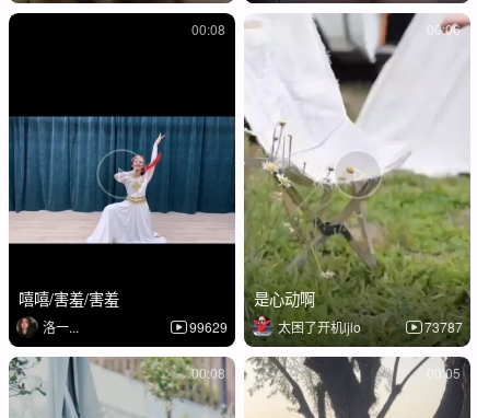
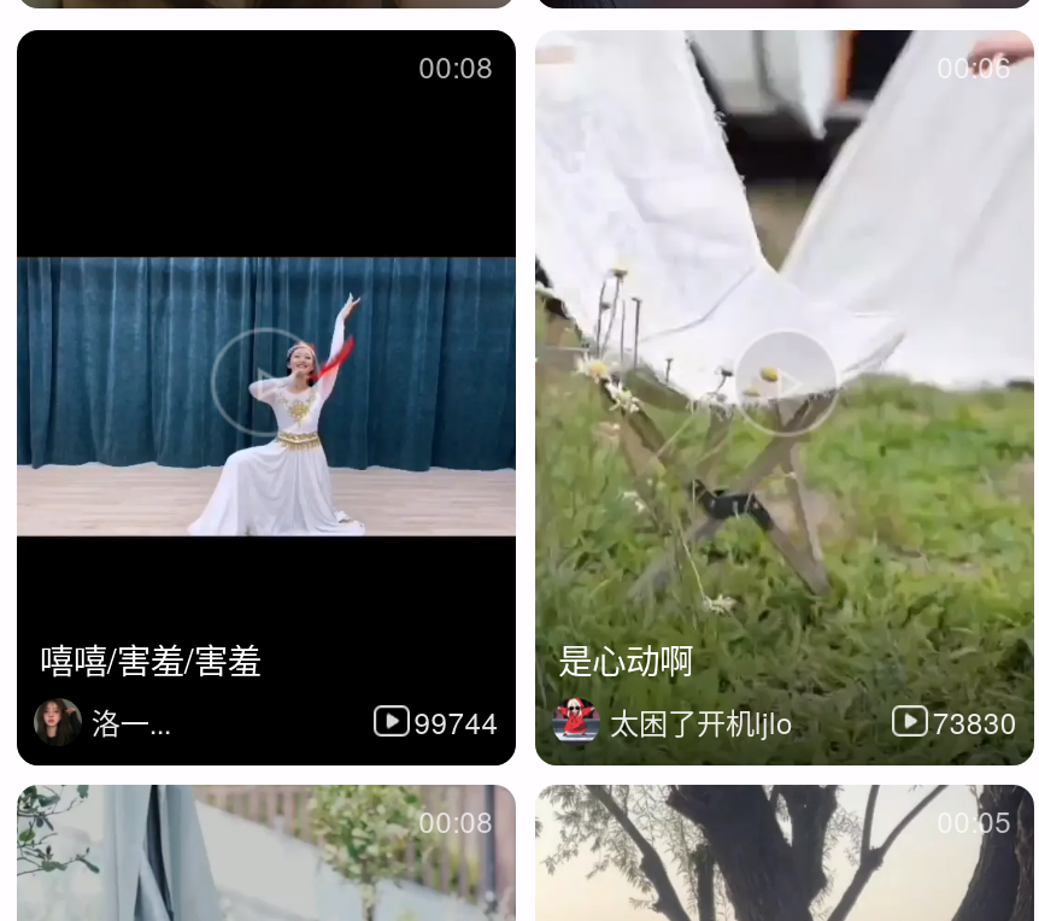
[189,317,227,336] 99629 -> [414,699,499,740] 99744
[424,317,463,336] 73787 -> [932,699,1017,740] 73830

